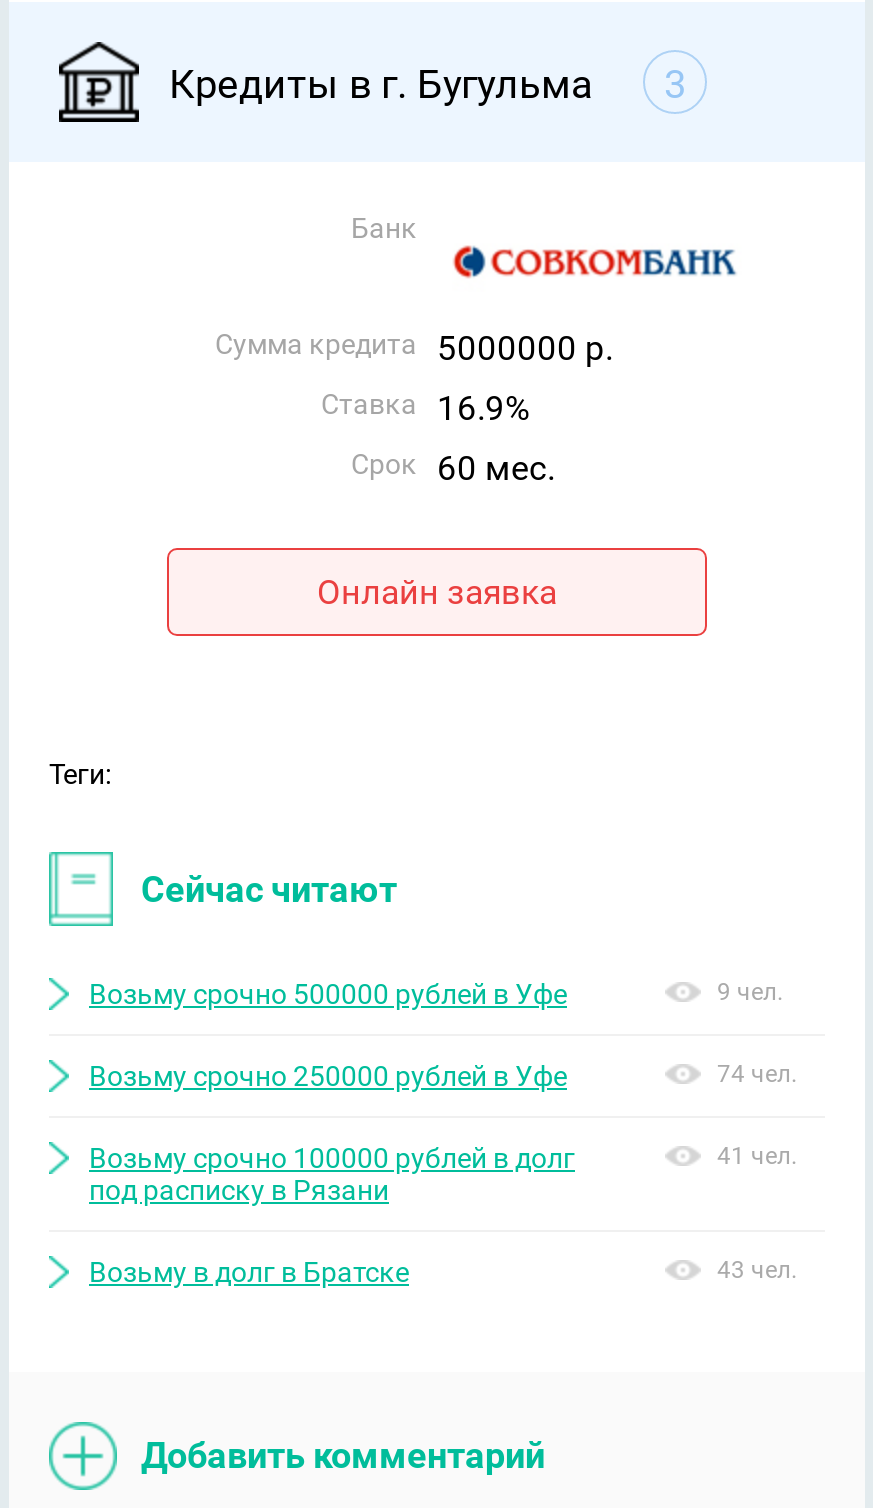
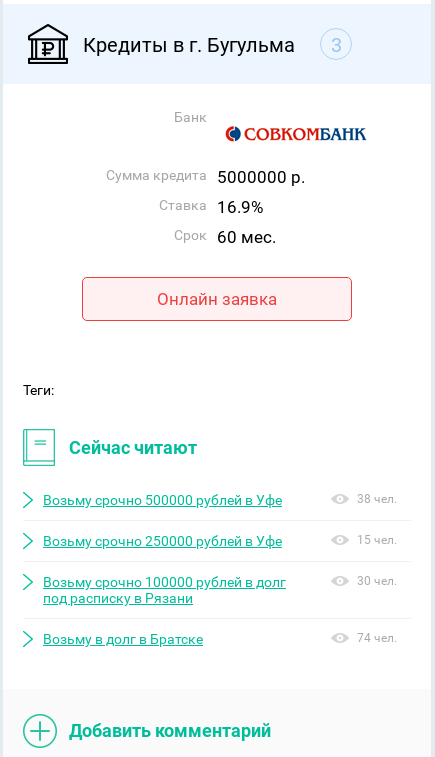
[717,978,783,1006] 9 чел. -> [357,492,397,506] 38 чел.
[717,1060,797,1088] 74 чел. -> [357,533,397,547] 15 чел.
[717,1142,797,1170] 41 чел. -> [357,574,397,588] 30 чел.
[717,1256,797,1284] 43 чел. -> [357,631,397,645] 74 чел.

